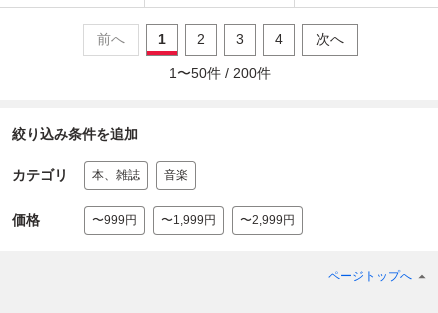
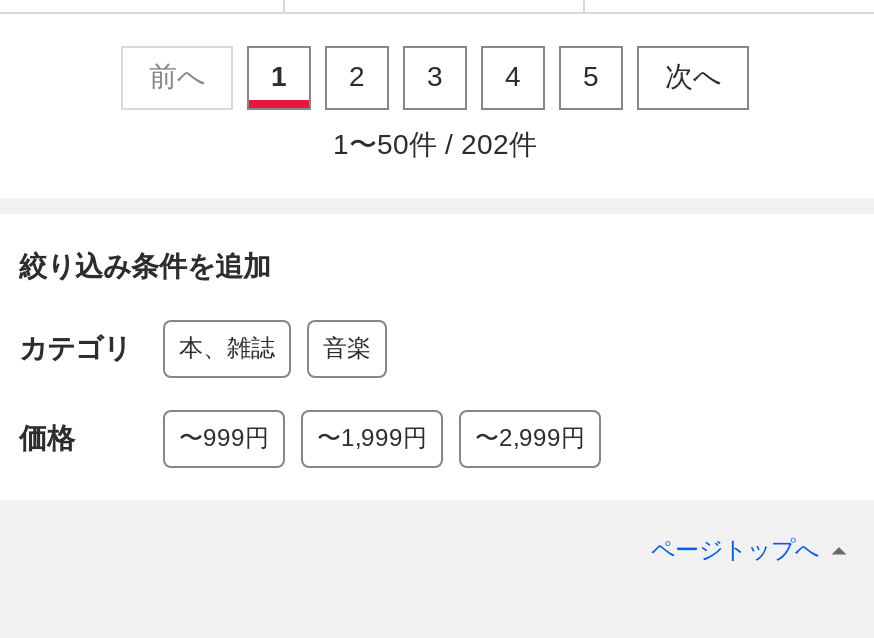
none -> [583,60,599,92] 5
[169,65,271,81] 1〜50件 / 200件 -> [333,127,537,159] 1〜50件 / 202件

